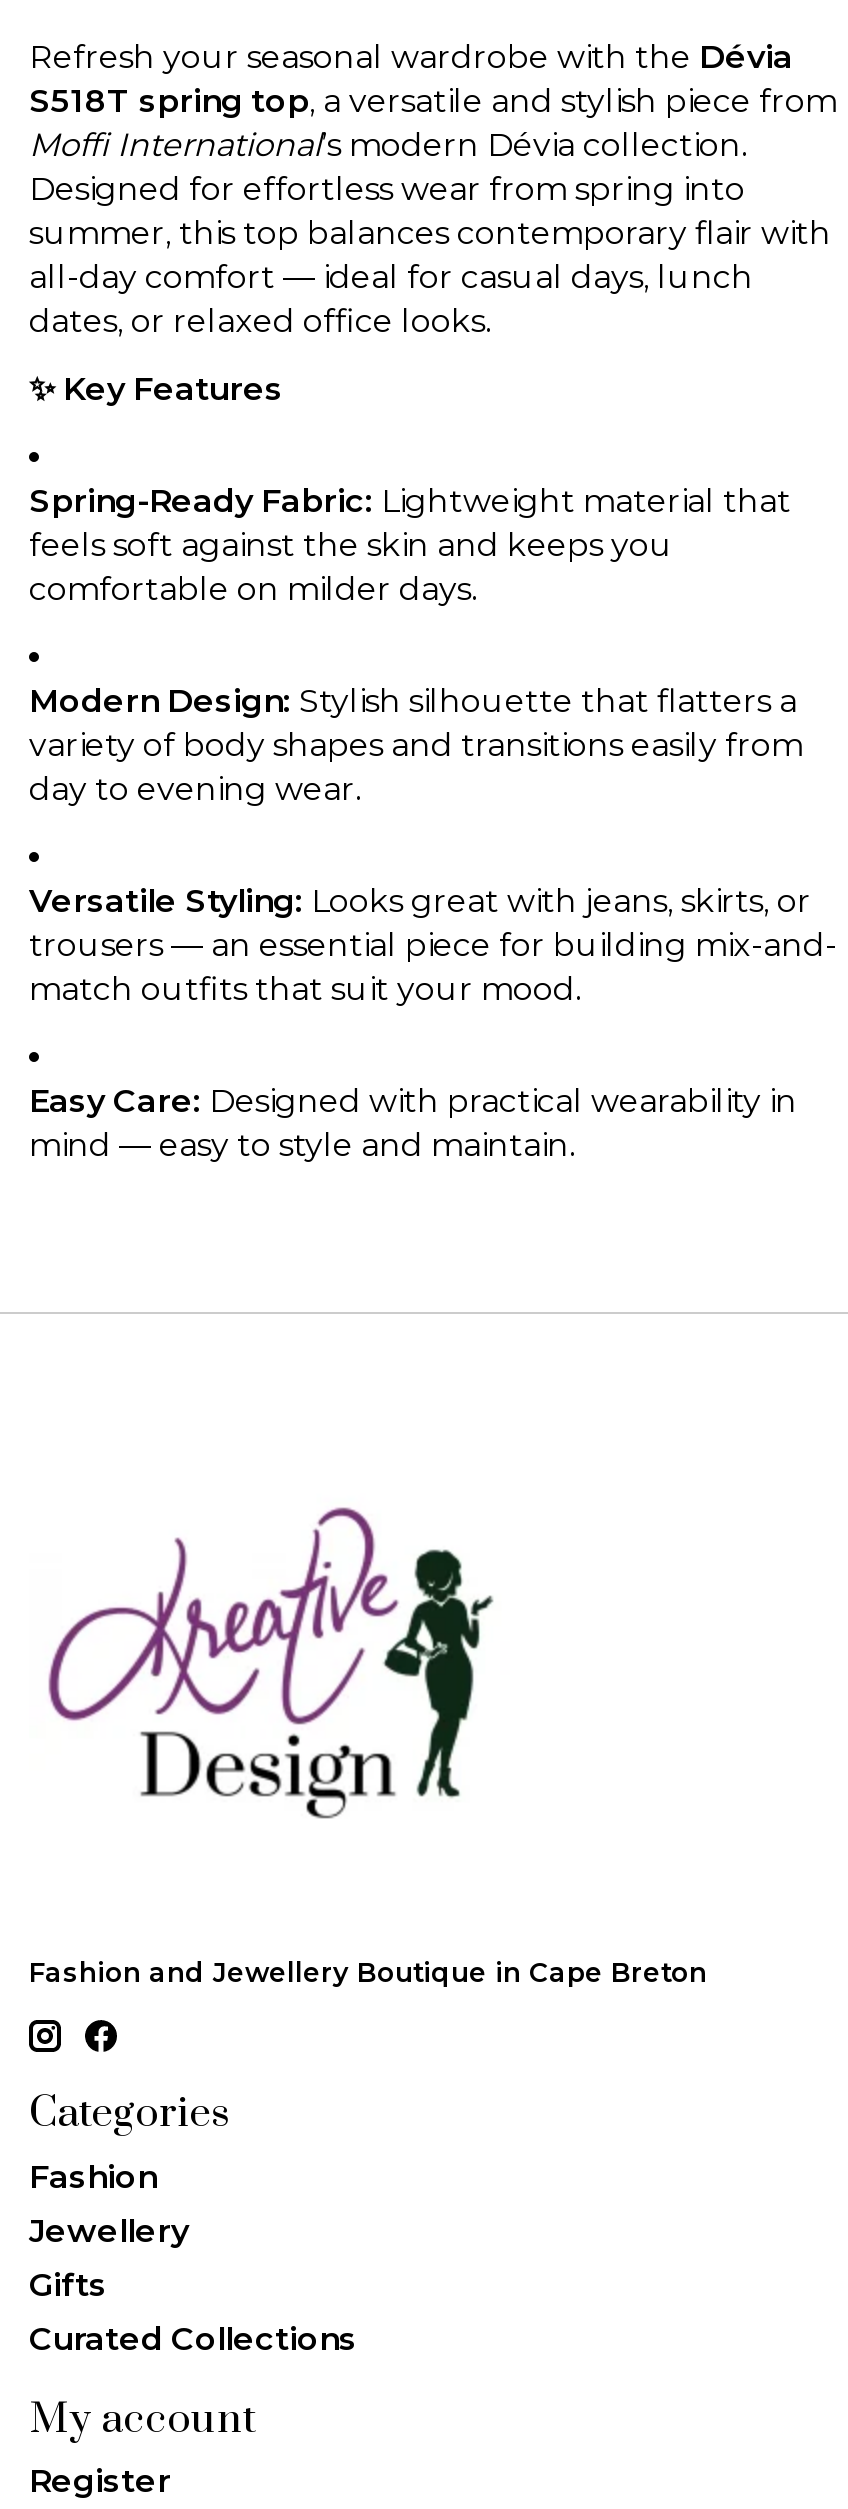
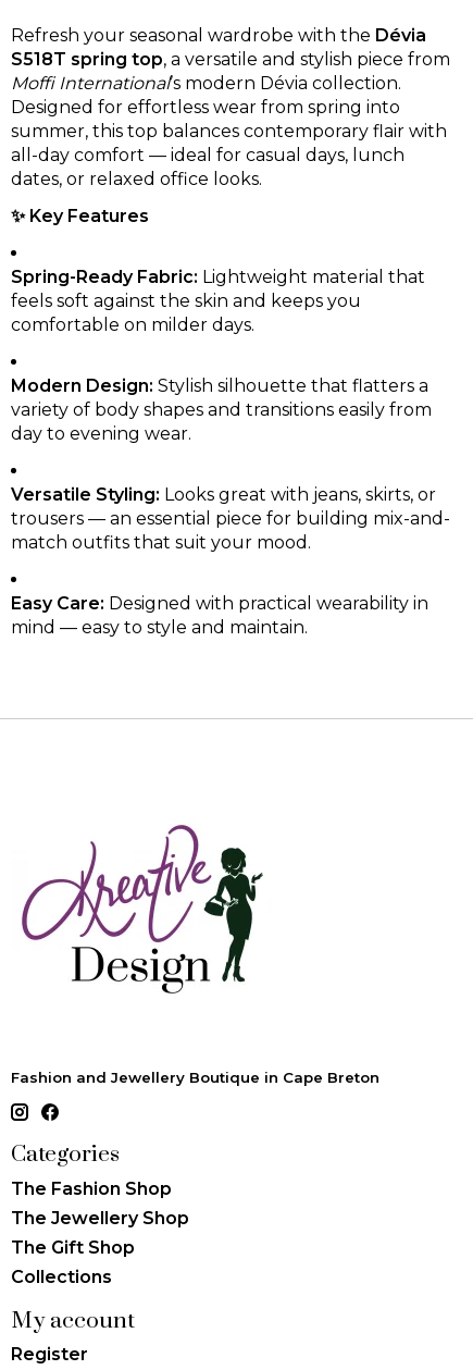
[29,2158,357,2358] Fashion | Jewellery | Gifts | Curated Collections -> [11,1178,189,1287] The Fashion Shop | The Jewellery Shop | The Gift Shop | Collections

